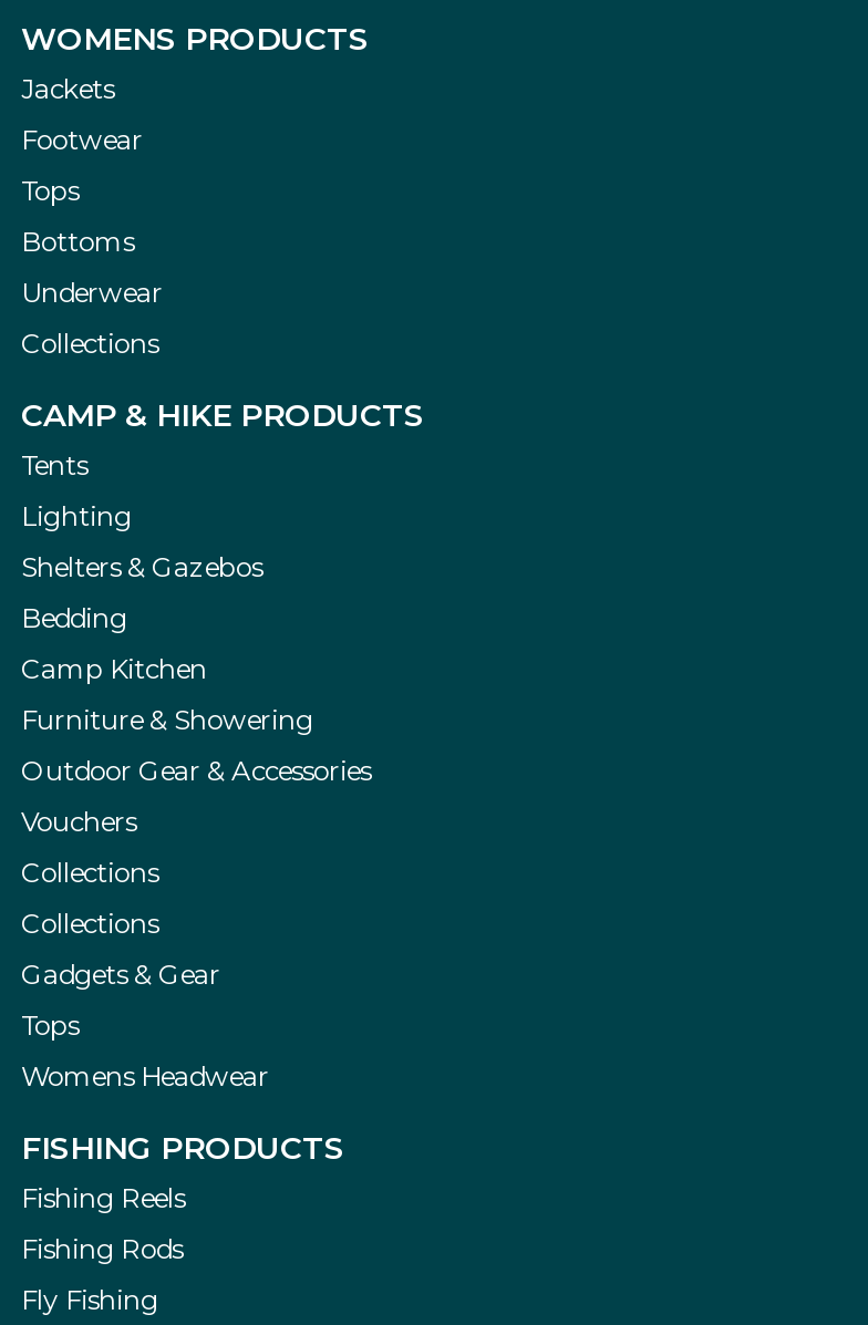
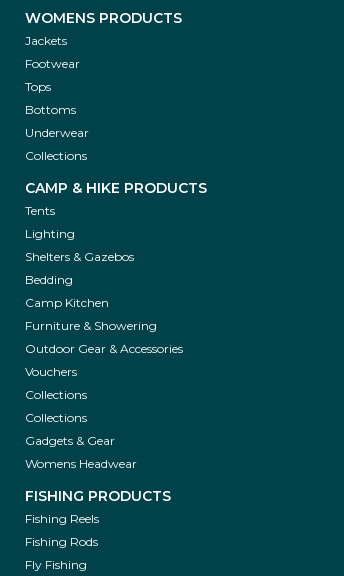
[21,1007,79,1041] Tops -> none

